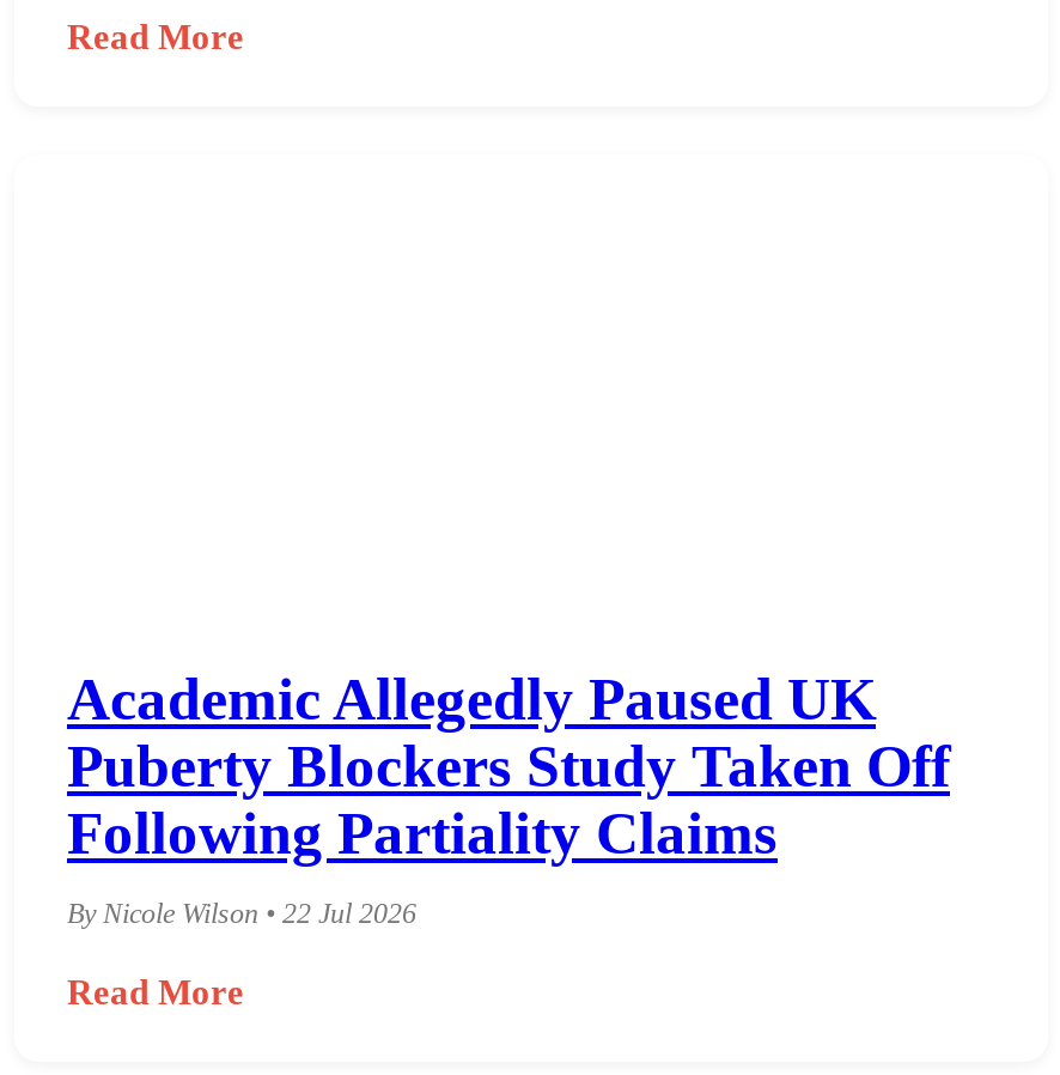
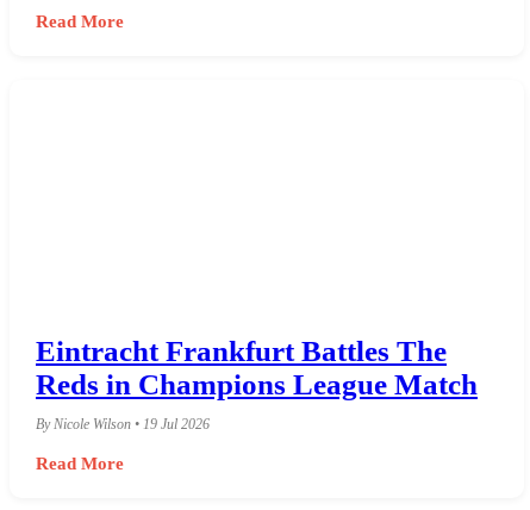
[67,668,950,866] Academic Allegedly Paused UK | Puberty Blockers Study Taken Off | Following Partiality Claims -> [36,335,478,401] Eintracht Frankfurt Battles The | Reds in Champions League Match
[67,897,416,931] By Nicole Wilson • 22 Jul 2026 -> [36,416,210,433] By Nicole Wilson • 19 Jul 2026

